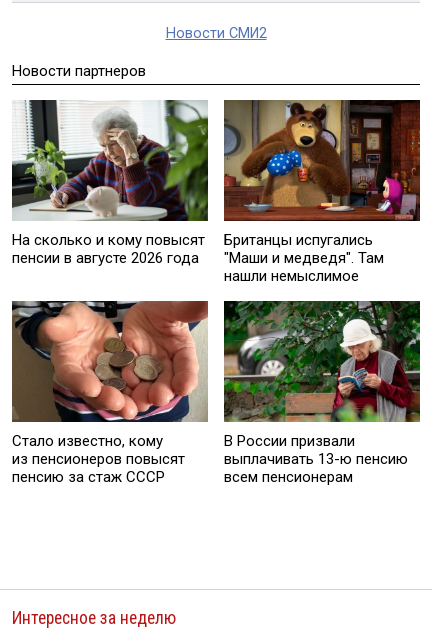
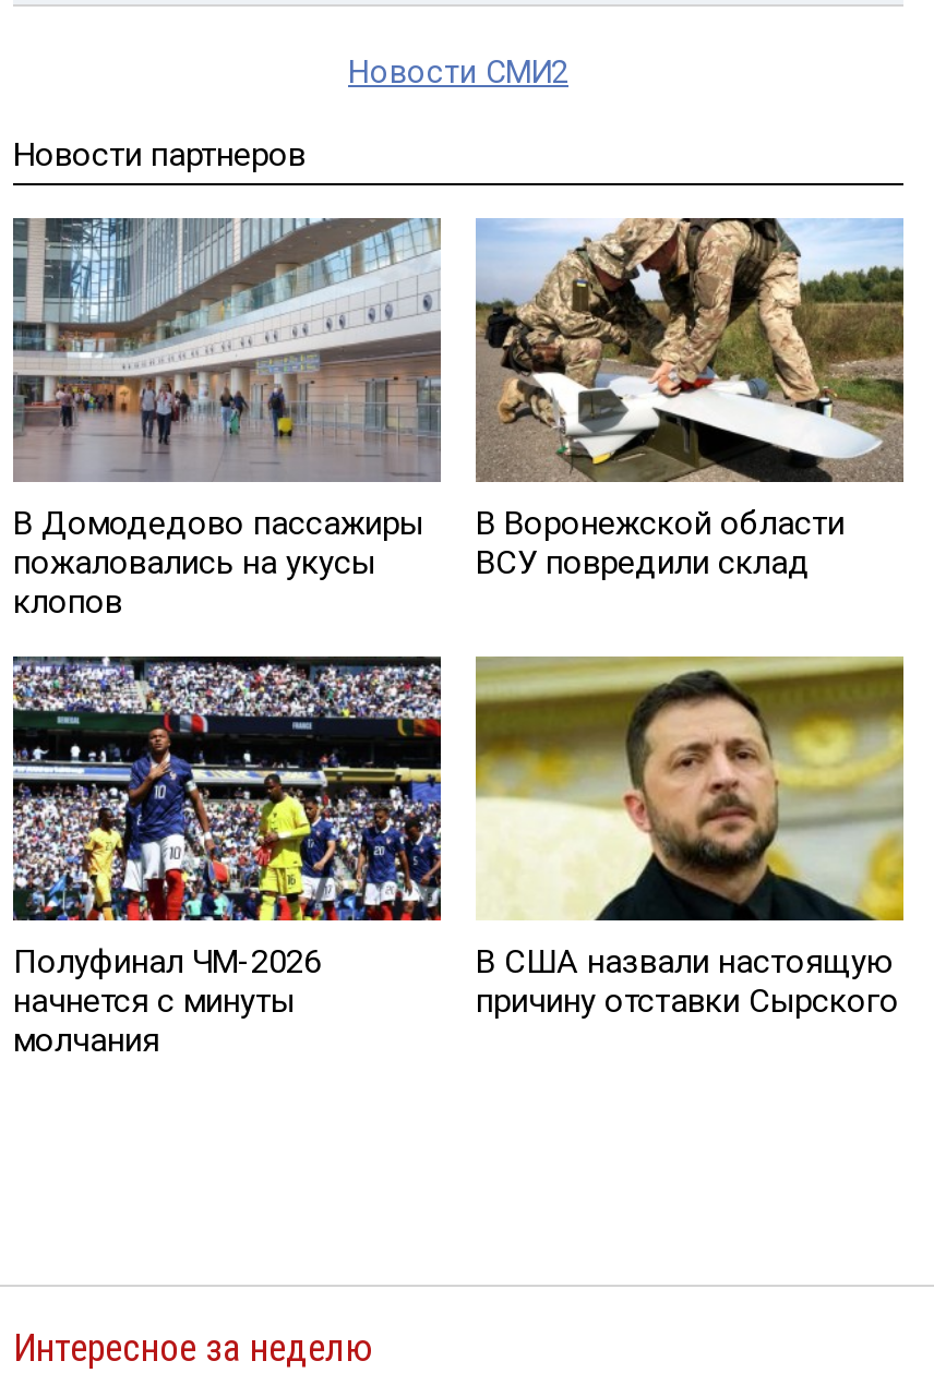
[11,100,209,267] [image] | На сколько и кому повысят | пенсии в августе 2026 года -> [11,216,443,621] [image] | В Домодедово пассажиры | пожаловались на укусы | клопов
[223,99,421,285] [image] | Британцы испугались | "Маши и медведя". Там | нашли немыслимое -> [476,216,903,582] [image] | В Воронежской области | ВСУ повредили склад
[11,300,208,486] [image] | Стало известно, кому | из пенсионеров повысят | пенсию за стаж СССР -> [11,654,443,1059] [image] | Полуфинал ЧМ-2026 | начнется с минуты | молчания
[223,300,421,486] [image] | В России призвали | выплачивать 13-ю пенсию | всем пенсионерам -> [474,654,906,1020] [image] | В США назвали настоящую | причину отставки Сырского

